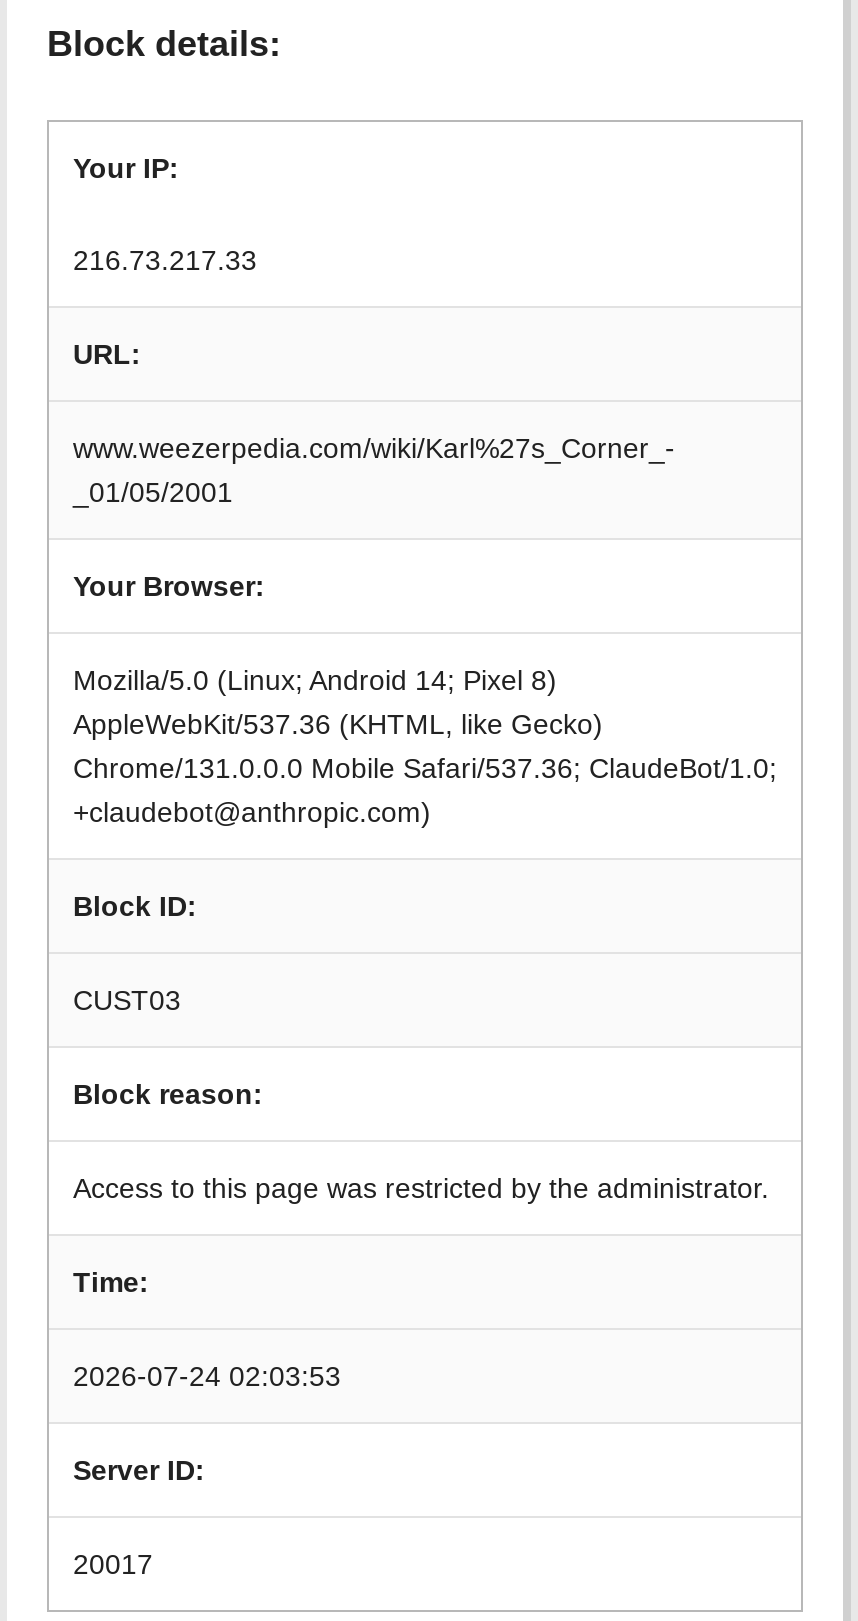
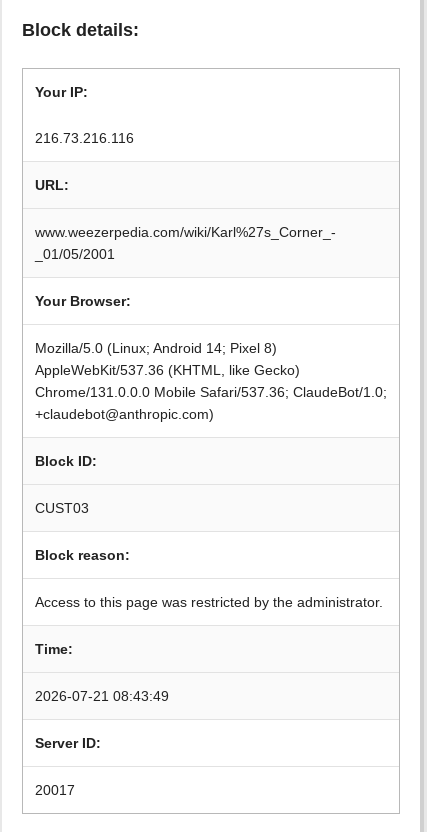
[73,244,257,276] 216.73.217.33 -> [35,130,134,146] 216.73.216.116
[73,1360,341,1392] 2026-07-24 02:03:53 -> [35,688,169,704] 2026-07-21 08:43:49

